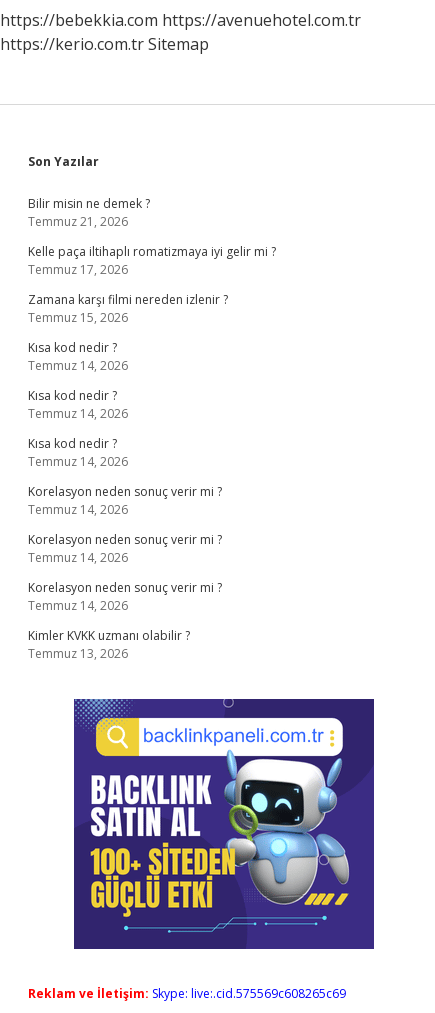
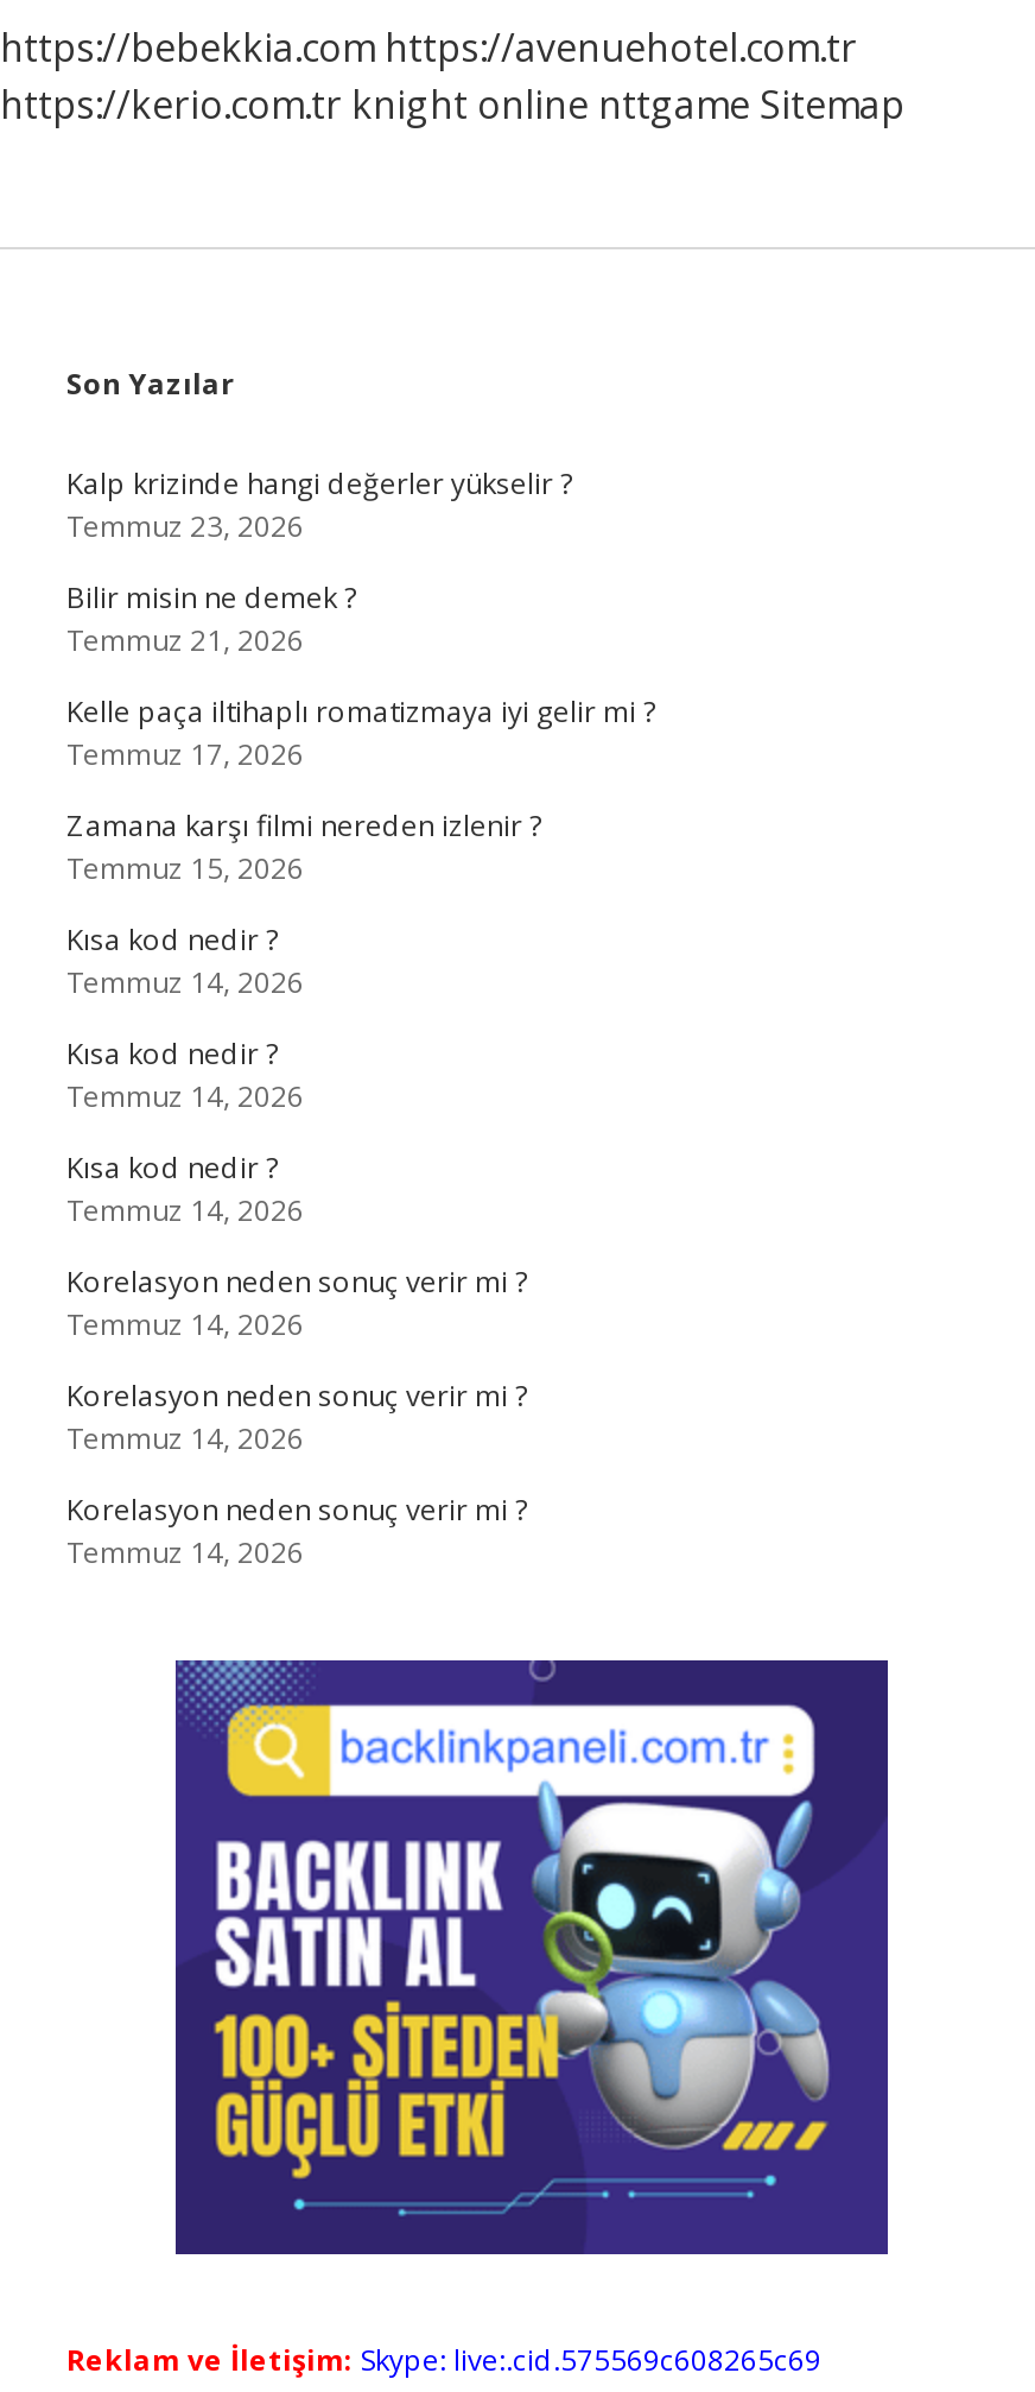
[0,33,209,55] https://kerio.com.tr Sitemap -> [0,78,904,131] https://kerio.com.tr knight online nttgame Sitemap
none -> [66,463,572,546] Kalp krizinde hangi değerler yükselir ? | Temmuz 23, 2026
moved [28,195,276,614] -> [66,577,655,1572]: Bilir misin ne demek ? | Temmuz 21, 2026 | Kelle paça iltihaplı romatizmaya iyi gelir mi ? | ... | Korelasyon neden sonuç verir mi ? | Temmuz 14, 2026
[28,627,190,662] Kimler KVKK uzmanı olabilir ? | Temmuz 13, 2026 -> none

